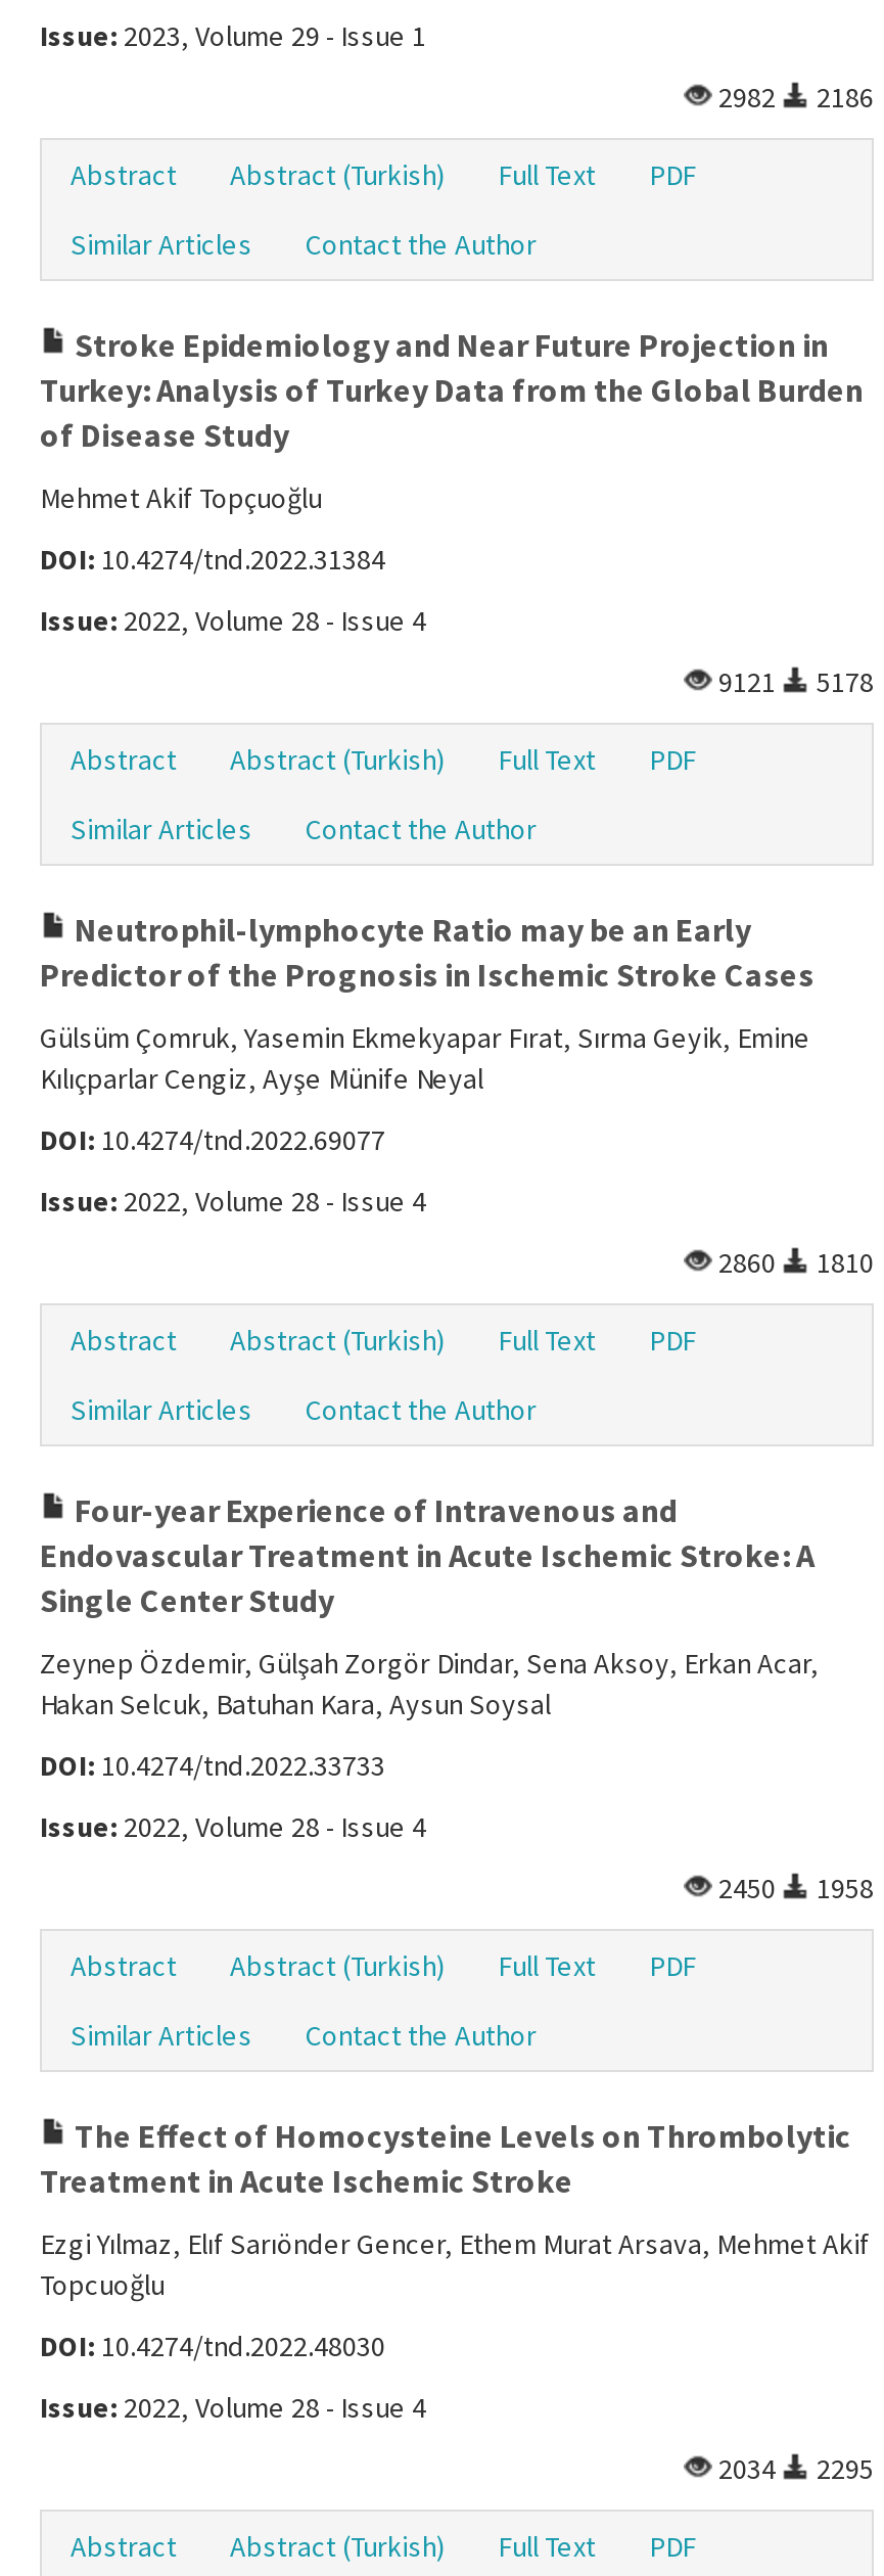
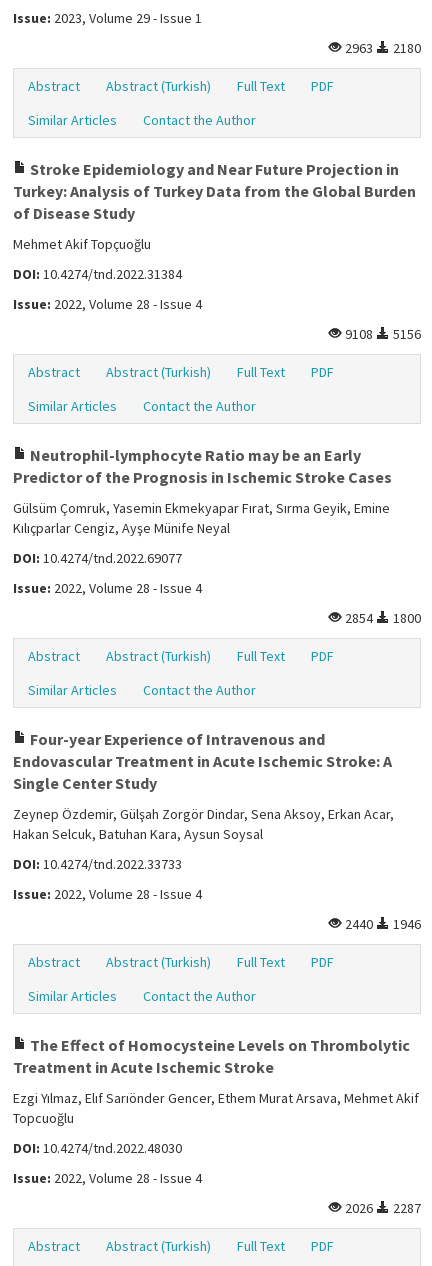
[712,79,782,116] 2982 -> [342,39,376,57] 2963
[810,79,874,116] 2186 -> [390,39,421,57] 2180
[712,664,782,701] 9121 -> [342,325,376,343] 9108
[810,664,874,701] 5178 -> [390,325,421,343] 5156
[712,1244,782,1281] 2860 -> [342,609,376,627] 2854
[810,1244,874,1281] 1810 -> [390,609,421,627] 1800
[712,1870,782,1907] 2450 -> [342,915,376,933] 2440
[810,1870,874,1907] 1958 -> [390,915,421,933] 1946
[712,2451,782,2487] 2034 -> [342,1199,376,1217] 2026
[810,2451,874,2487] 2295 -> [390,1199,421,1217] 2287

